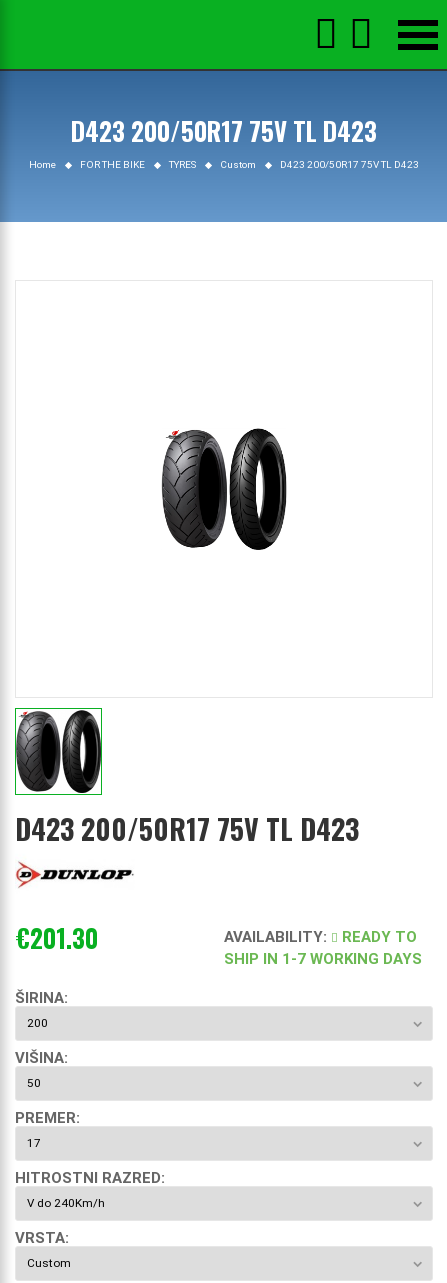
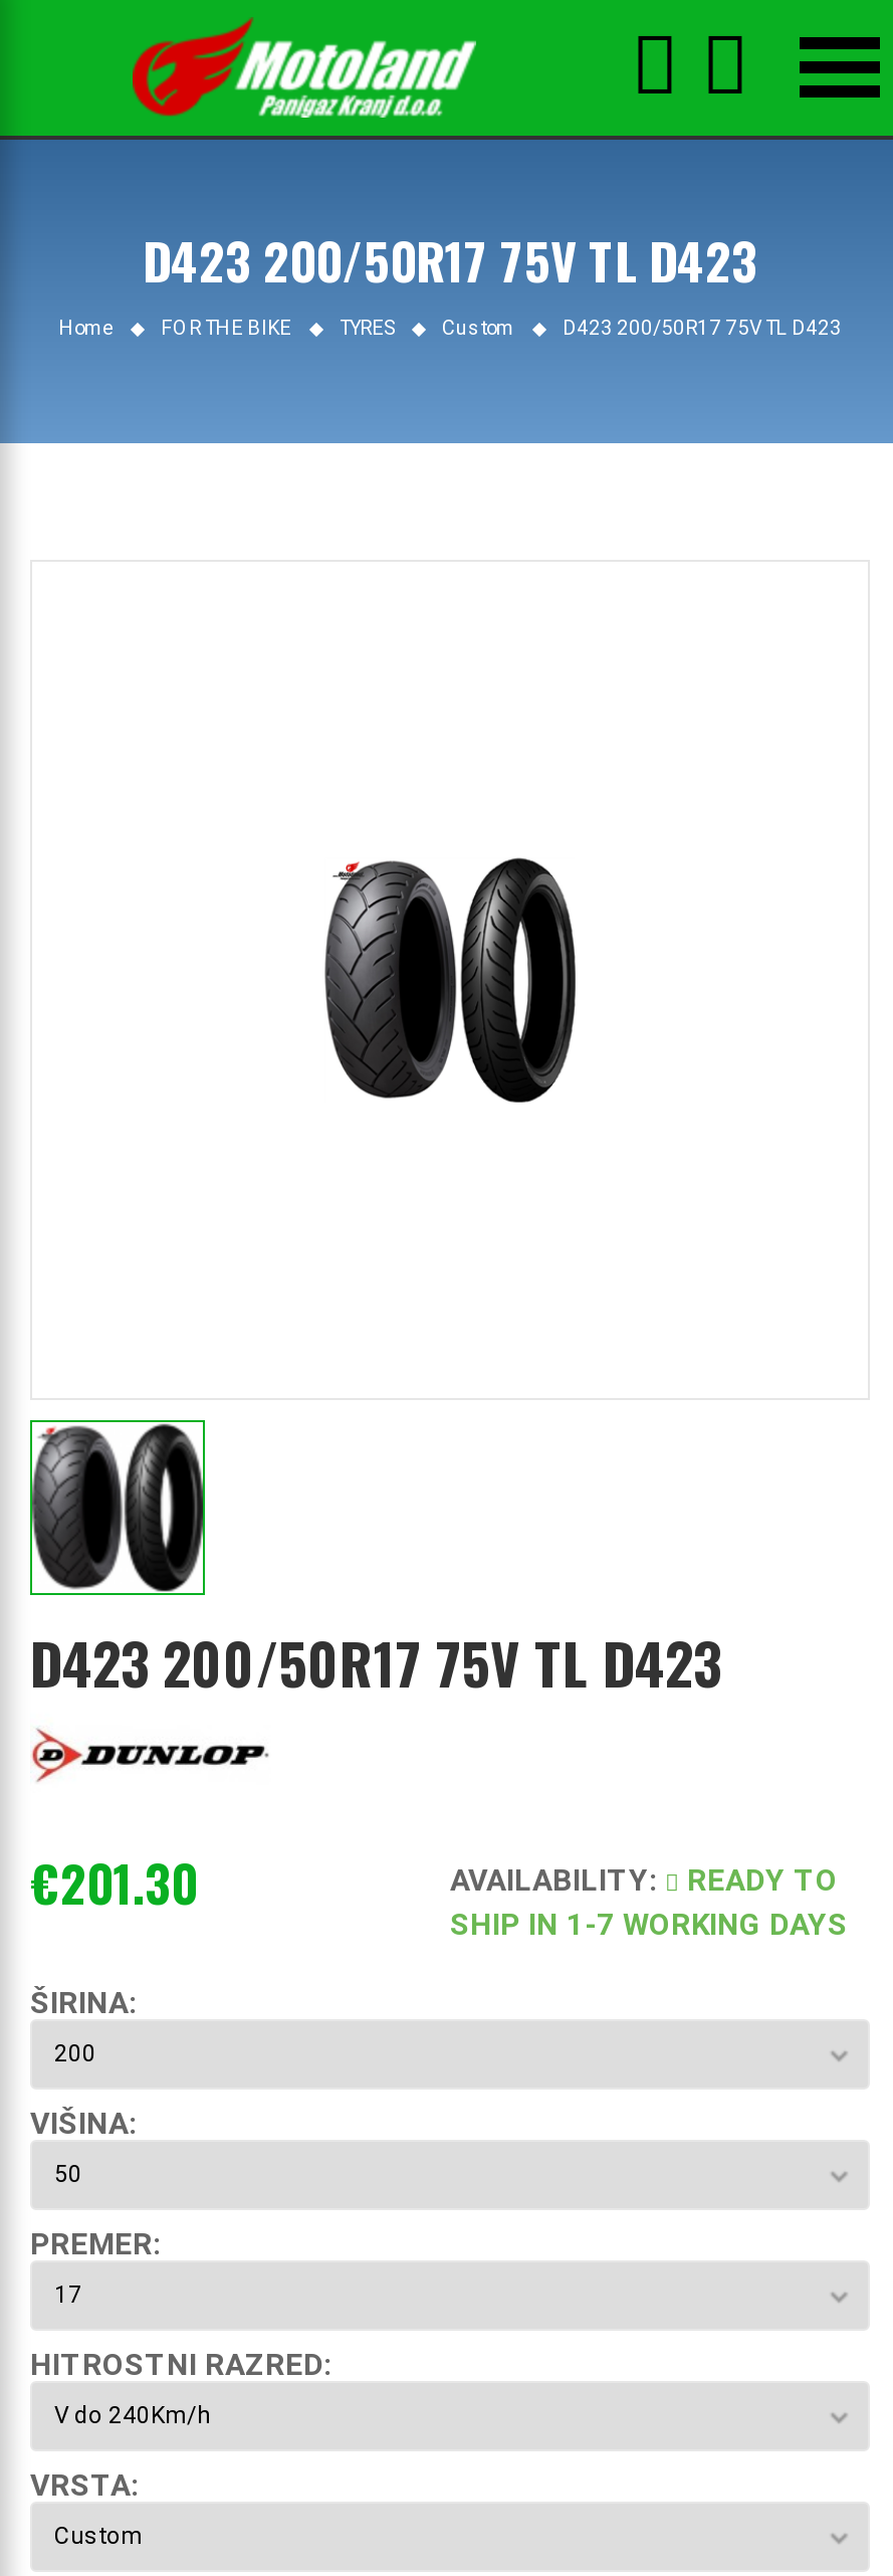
none -> [131,17,478,120] [image]

